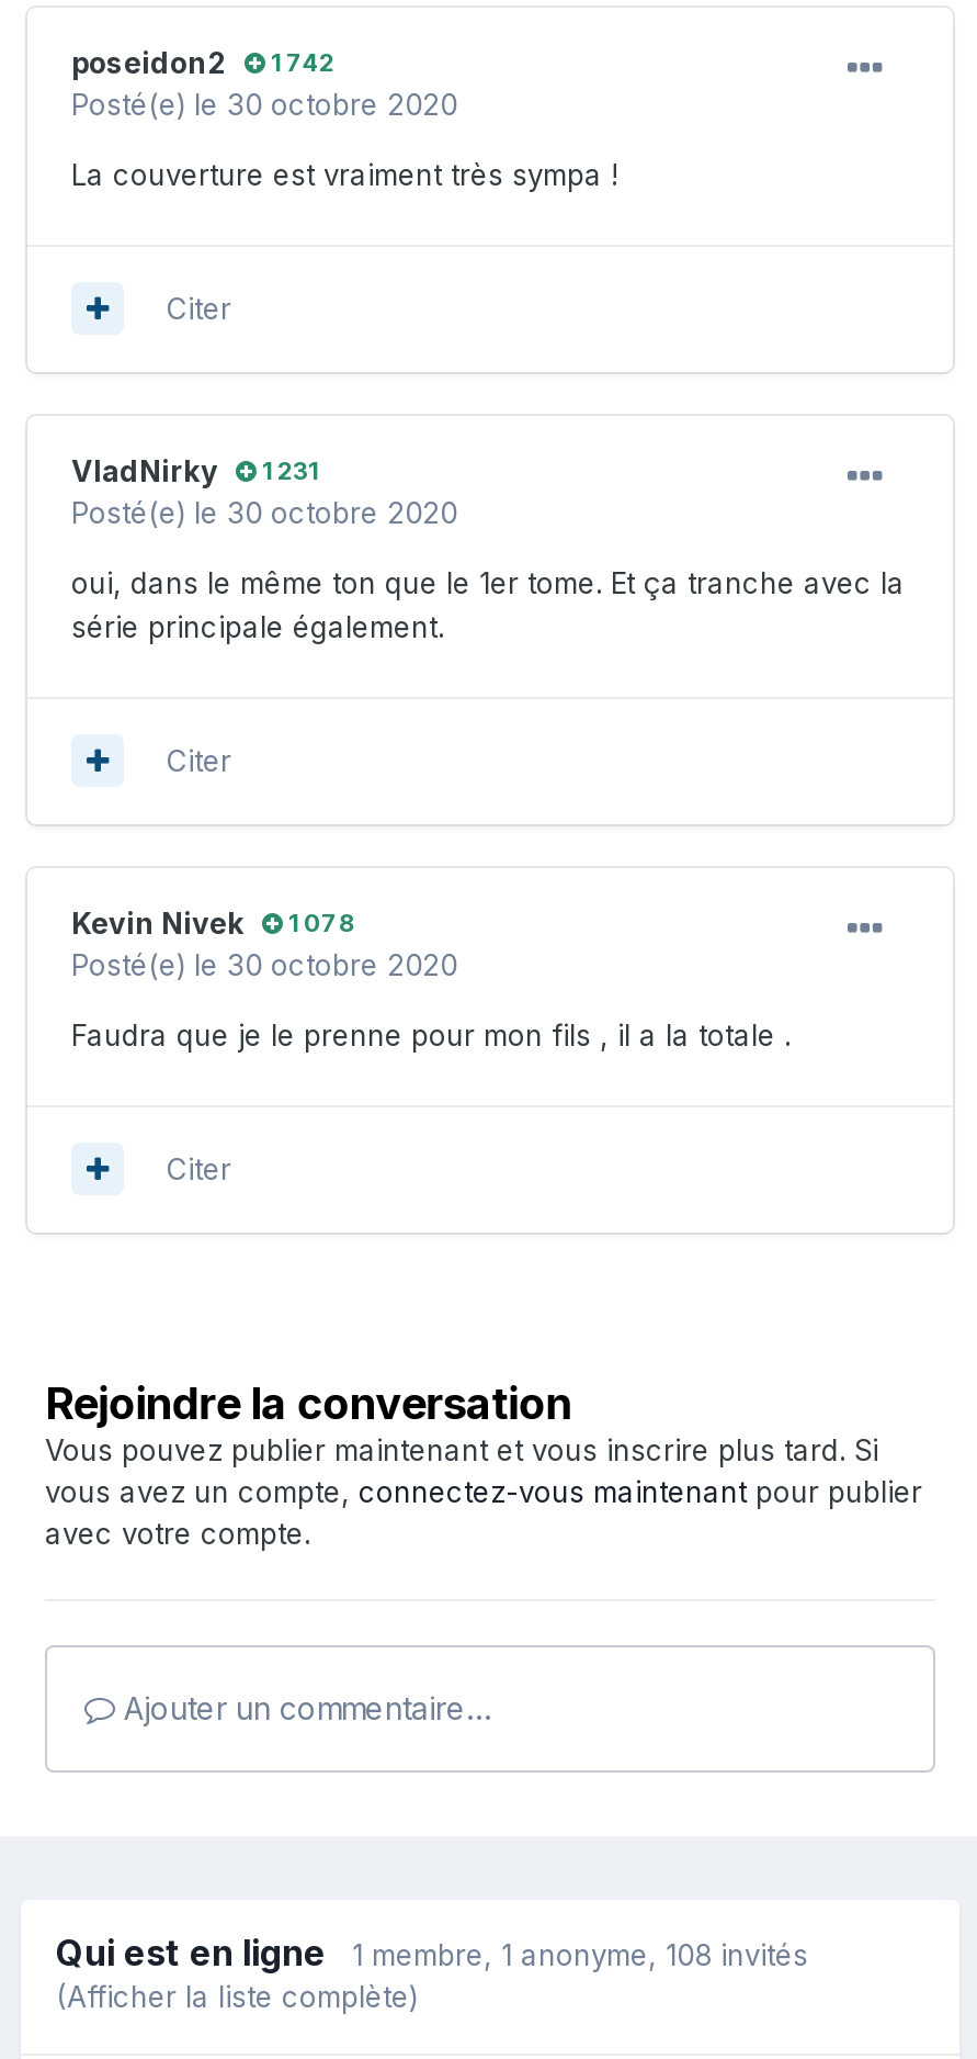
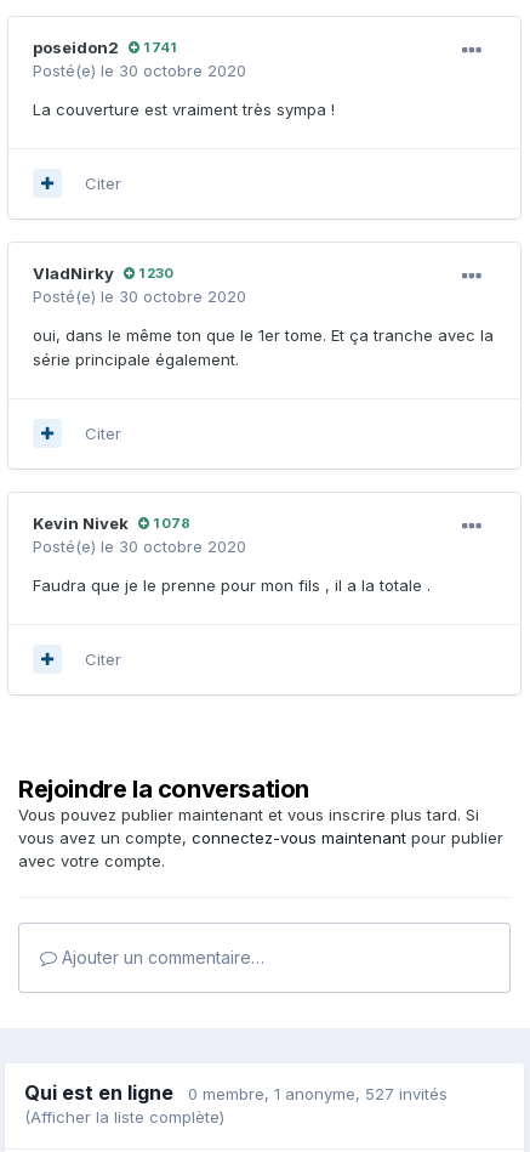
[71,44,334,79] poseidon2 1 742 -> [33,37,176,57] poseidon2 1 741
[71,452,319,488] VladNirky 1 231 -> [33,263,173,282] VladNirky 1 230
[56,1930,808,1974] Qui est en ligne 1 membre, 1 anonyme, 108 invités -> [24,1080,448,1104] Qui est en ligne 0 membre, 1 anonyme, 527 invités

